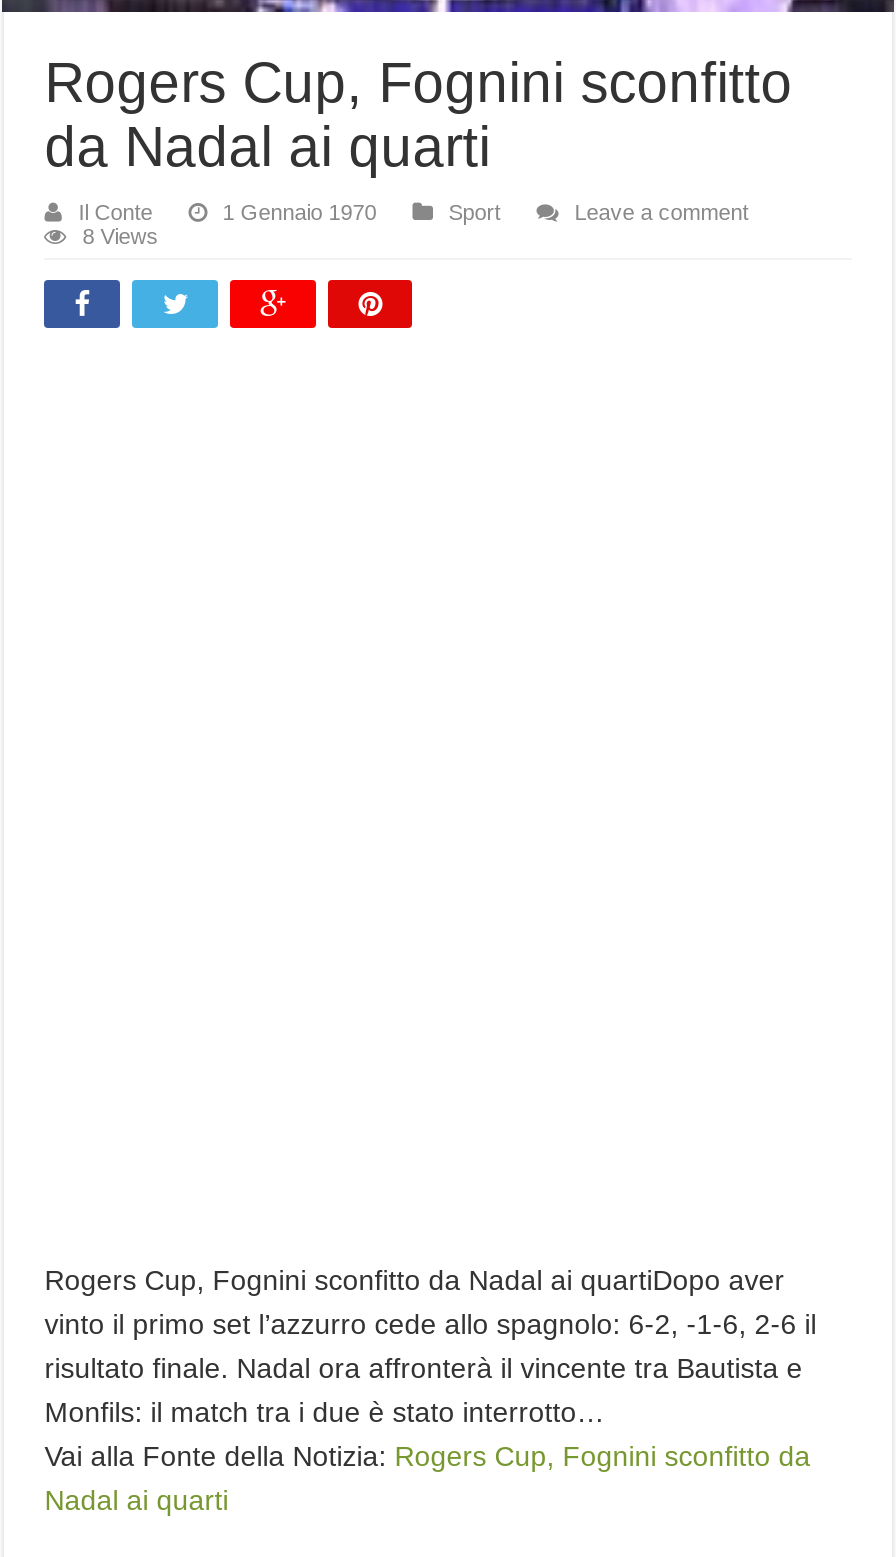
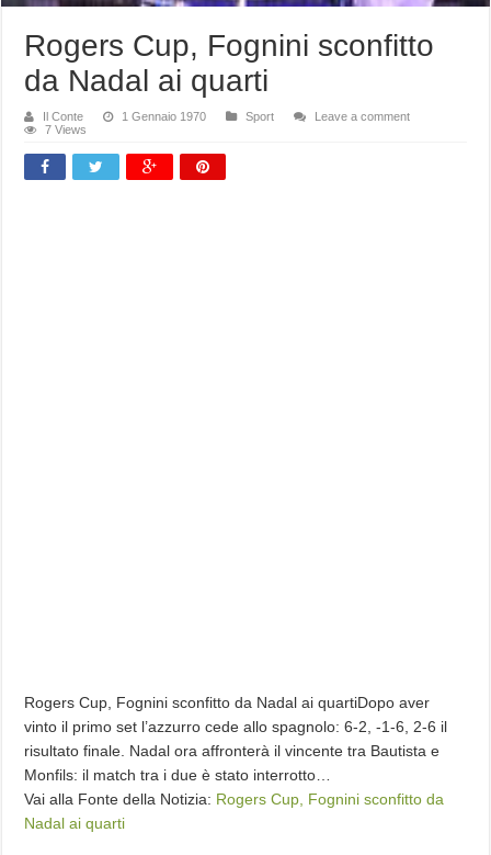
[82,224,158,248] 8 Views -> [45,123,87,136] 7 Views

